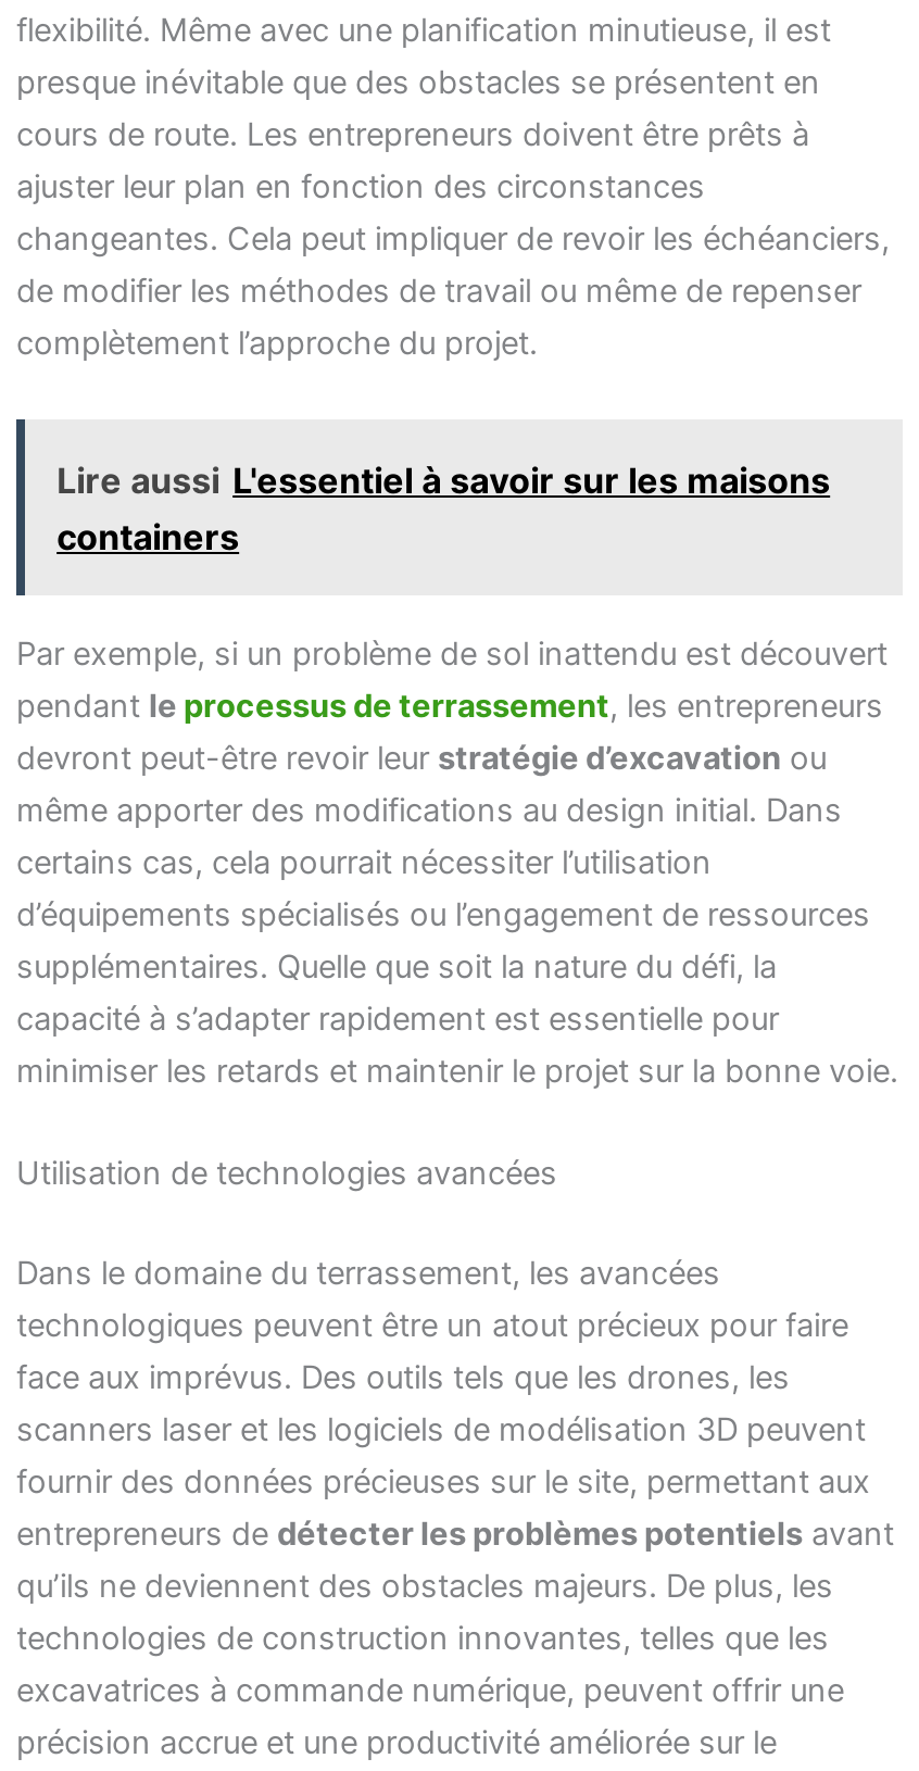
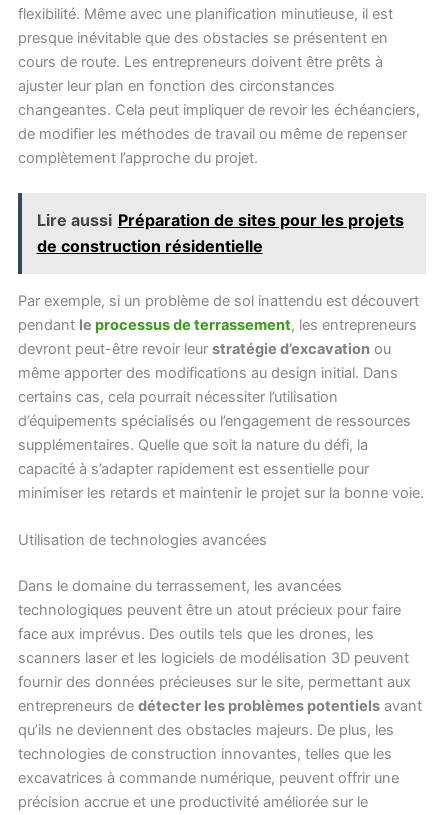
[57,457,830,557] Lire aussi L'essentiel à savoir sur les maisons | containers -> [37,210,404,256] Lire aussi Préparation de sites pour les projets | de construction résidentielle

